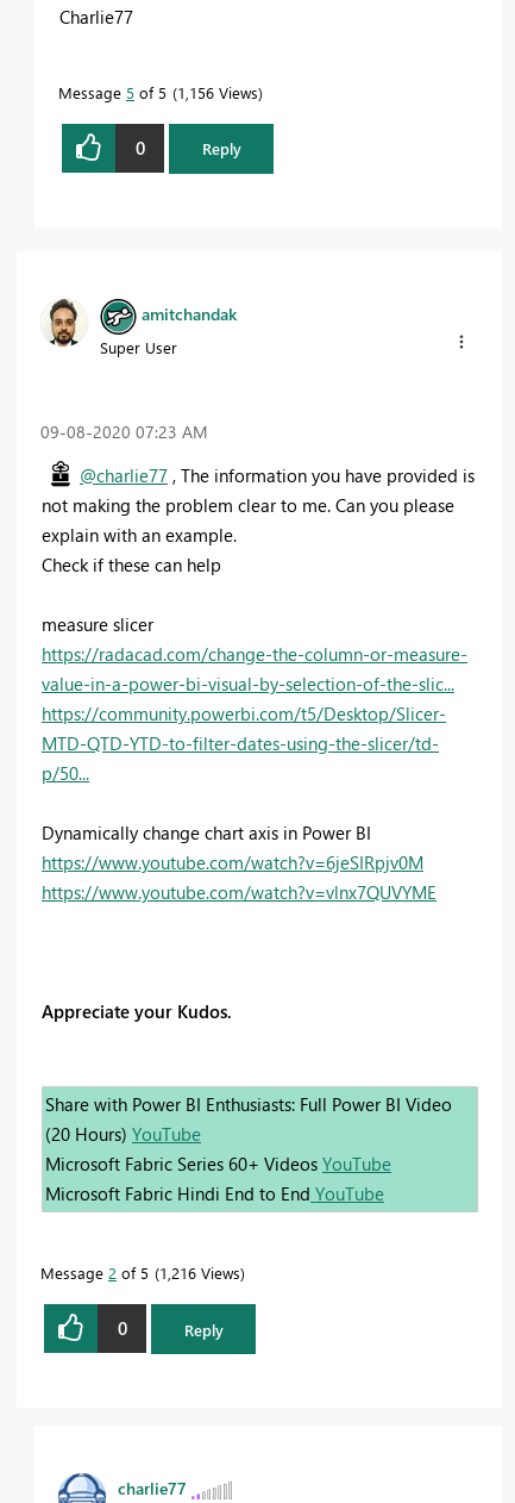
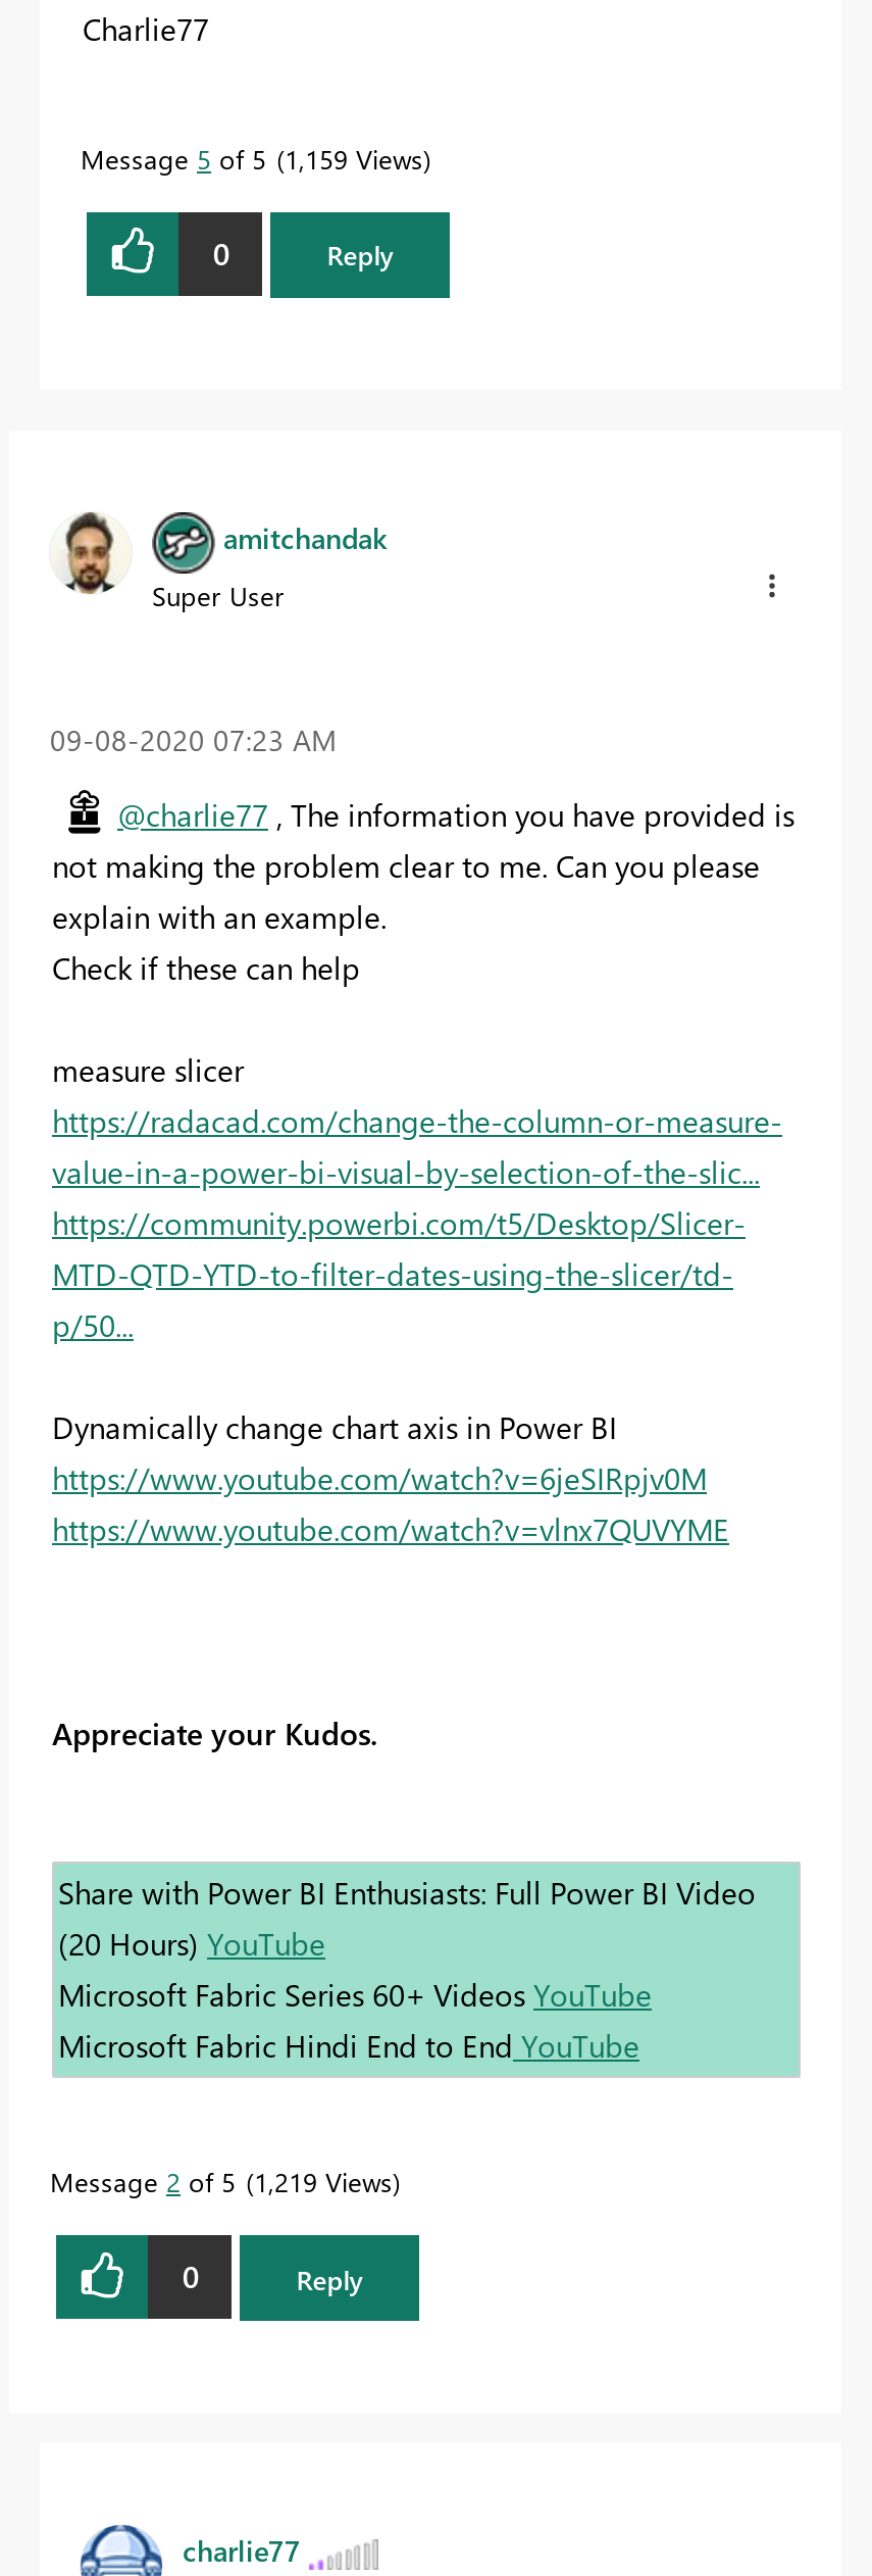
[58,82,258,102] Message 5 of 5 1,156 Views -> [81,140,423,175] Message 5 of 5 1,159 Views
[40,1262,240,1283] Message 2 of 5 1,216 Views -> [50,2164,393,2198] Message 2 of 5 1,219 Views

